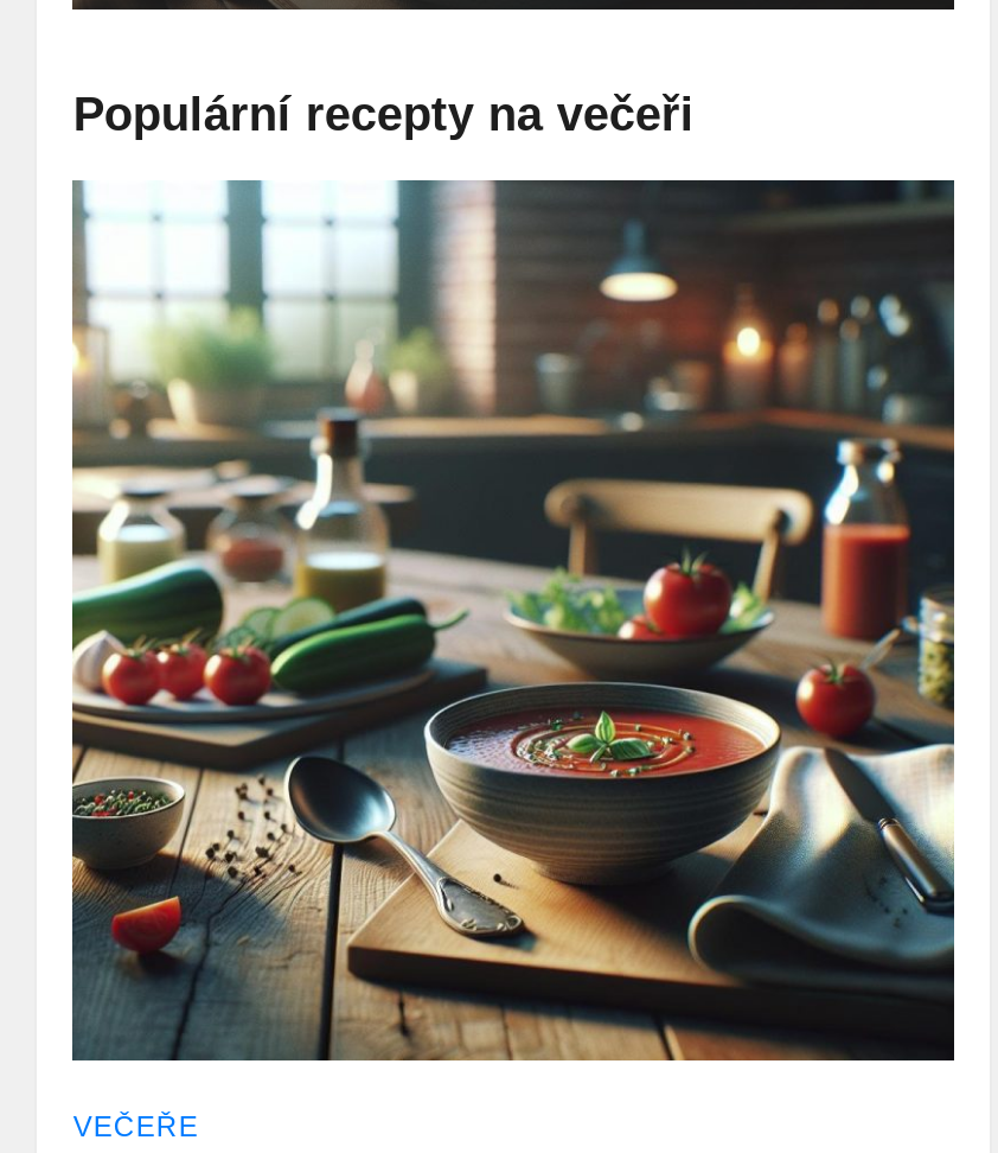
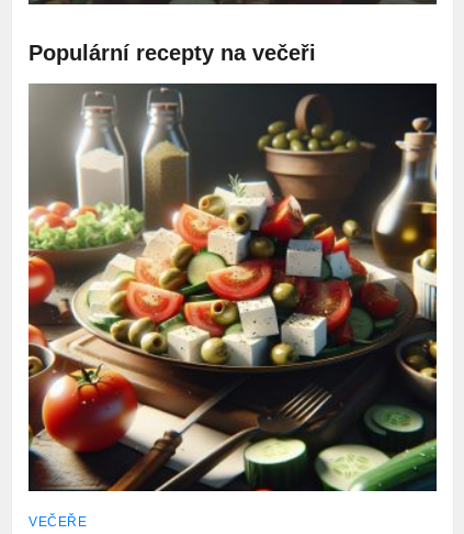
[70,180,957,1063] [image] -> [27,82,438,492] [image]

